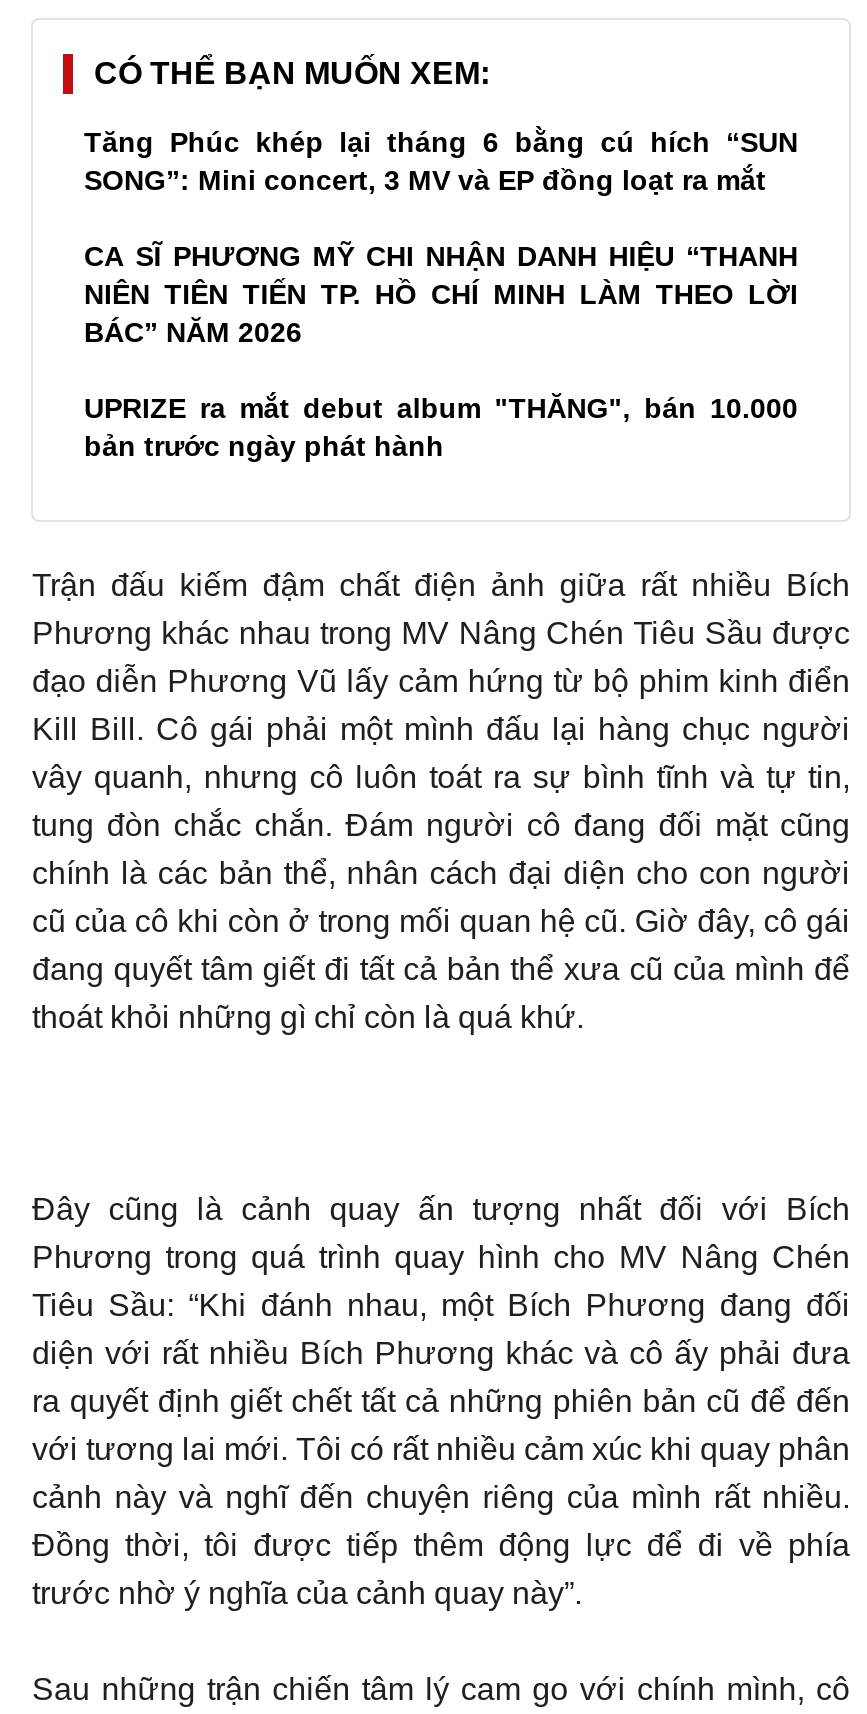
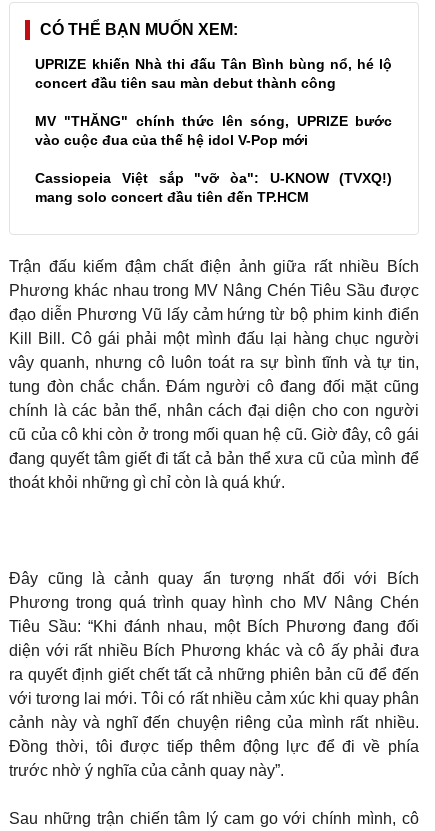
[84,125,798,195] Tăng Phúc khép lại tháng 6 bằng cú hích “SUN | SONG”: Mini concert, 3 MV và EP đồng loạt ra mắt -> [35,56,392,91] UPRIZE khiến Nhà thi đấu Tân Bình bùng nổ, hé lộ | concert đầu tiên sau màn debut thành công
[84,239,798,347] CA SĨ PHƯƠNG MỸ CHI NHẬN DANH HIỆU “THANH | NIÊN TIÊN TIẾN TP. HỒ CHÍ MINH LÀM THEO LỜI | BÁC” NĂM 2026 -> [35,113,392,148] MV "THĂNG" chính thức lên sóng, UPRIZE bước | vào cuộc đua của thế hệ idol V-Pop mới
[84,391,798,461] UPRIZE ra mắt debut album "THĂNG", bán 10.000 | bản trước ngày phát hành -> [35,170,392,205] Cassiopeia Việt sắp "vỡ òa": U-KNOW (TVXQ!) | mang solo concert đầu tiên đến TP.HCM

